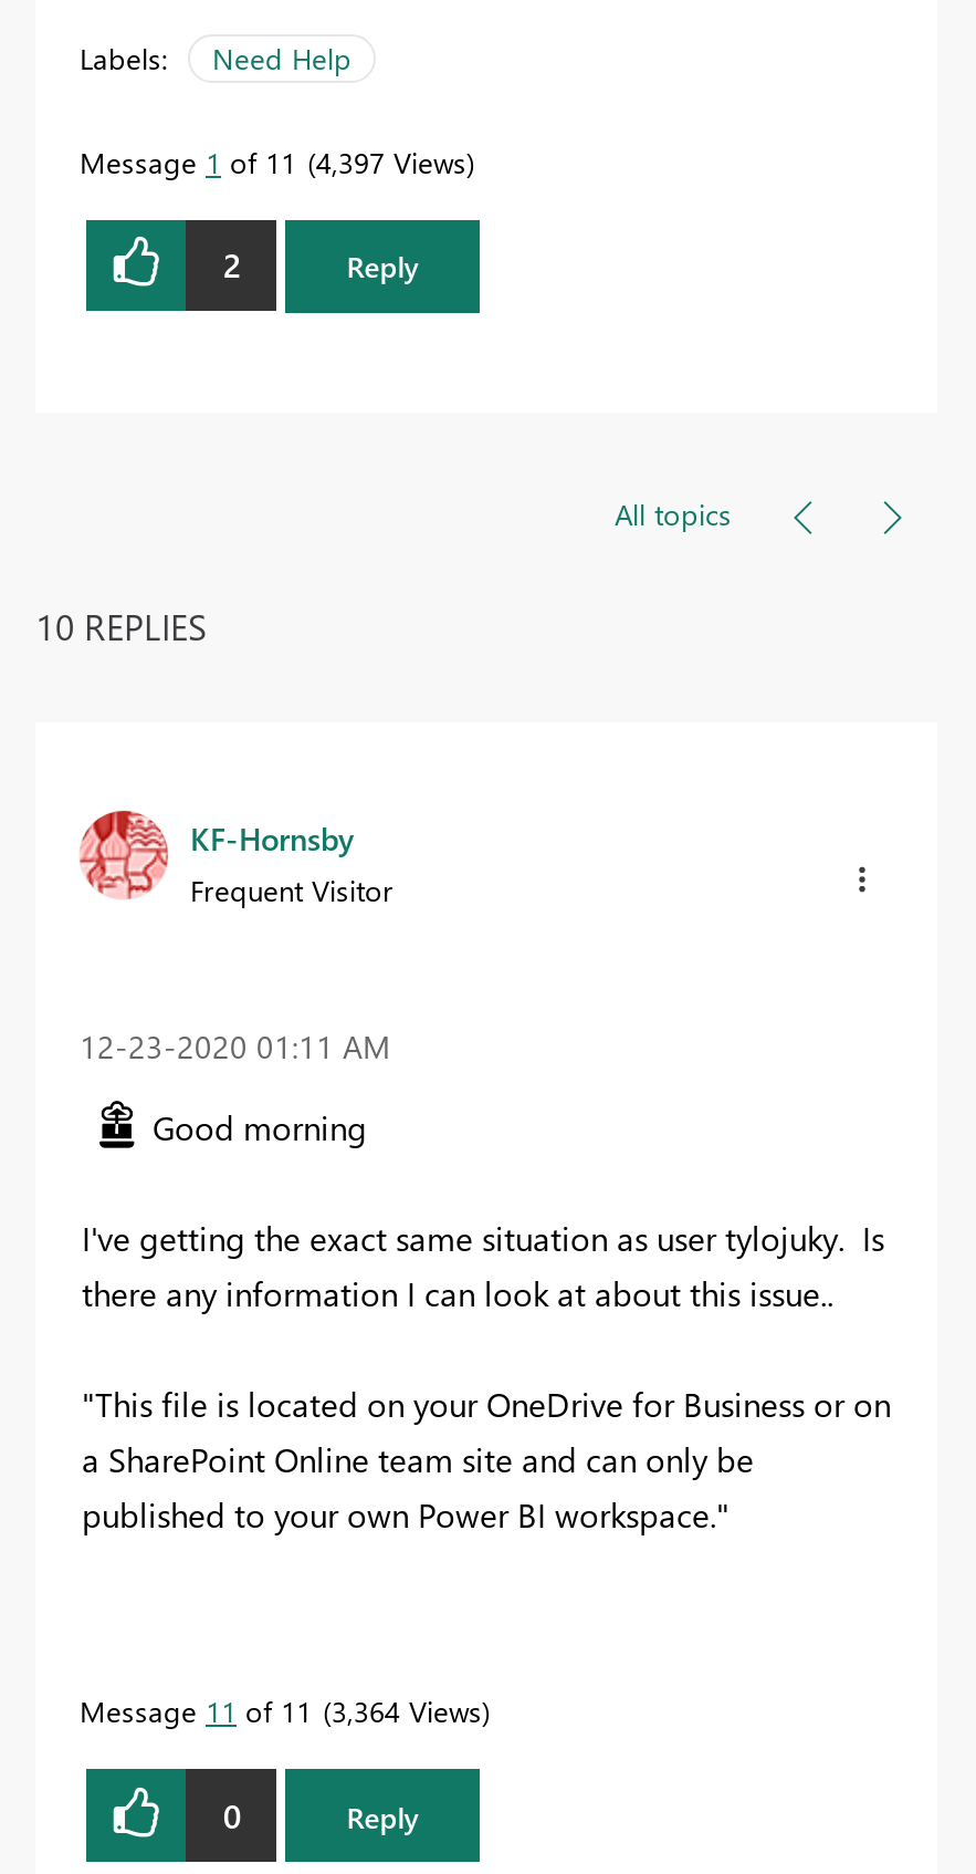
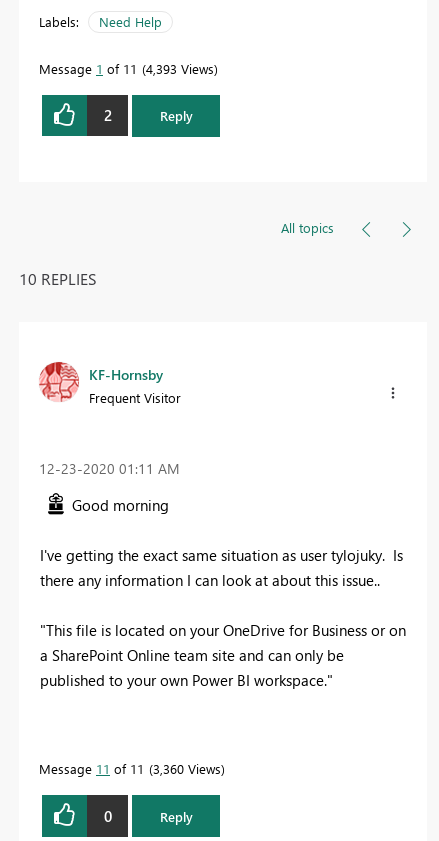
[80,142,466,179] Message 1 of 11 4,397 Views -> [39,60,214,77] Message 1 of 11 4,393 Views
[80,1692,482,1729] Message 11 of 11 3,364 Views -> [39,760,221,777] Message 11 of 11 3,360 Views

